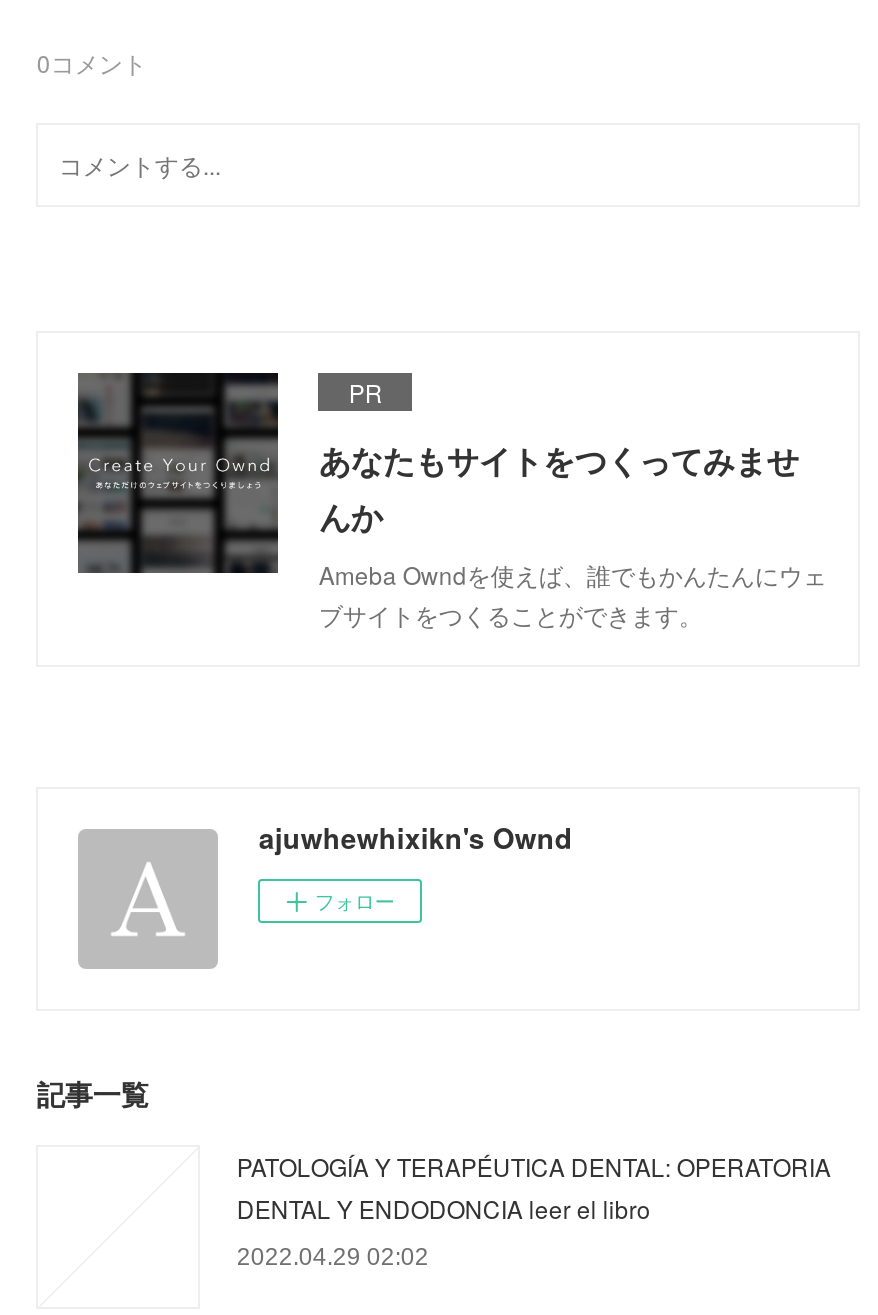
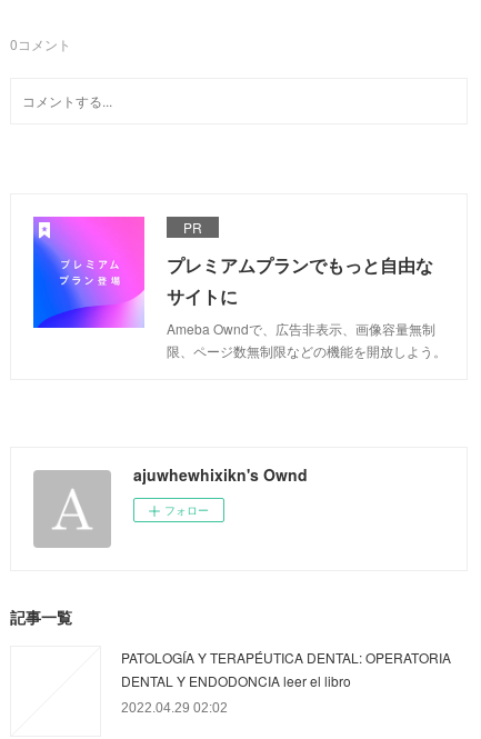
[76,371,827,630] [image] | あなたもサイトをつくってみませ | んか | Ameba Owndを使えば、誰でもかんたんにウェ | ブサイトをつくることができます。 -> [32,216,447,359] [image] | プレミアムプランでもっと自由な | サイトに | Ameba Owndで、広告非表示、画像容量無制 | 限、ページ数無制限などの機能を開放しよう。

